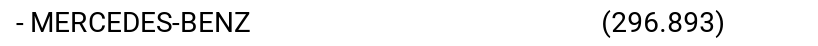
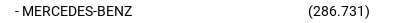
[601,7,725,39] (296.893) -> [308,3,370,19] (286.731)

